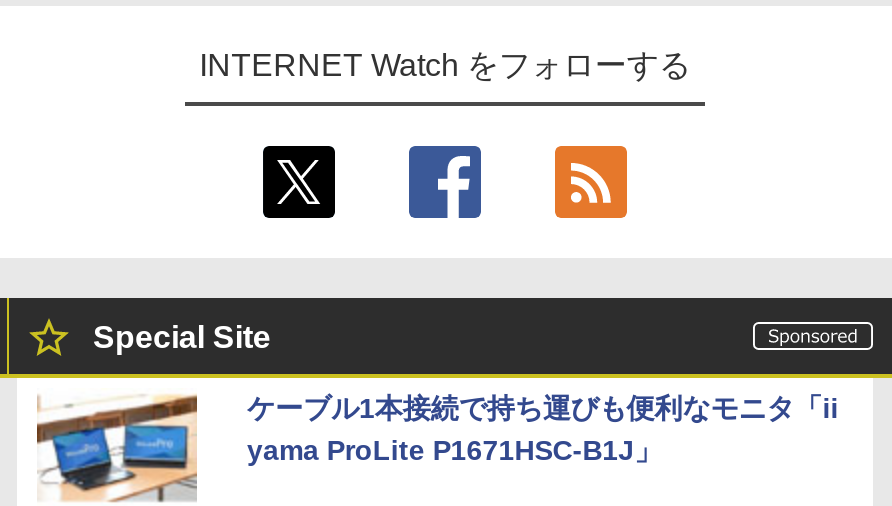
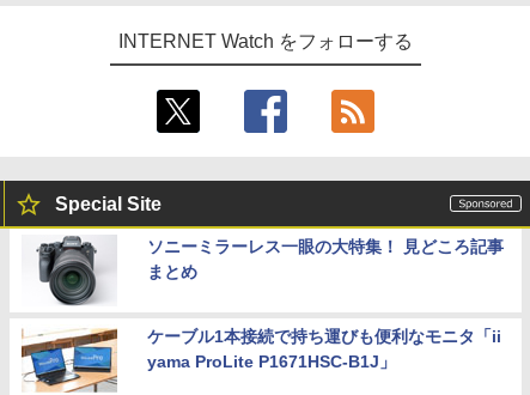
none -> [24,235,503,306] [image] | ソニーミラーレス一眼の大特集！ 見どころ記事 | まとめ

